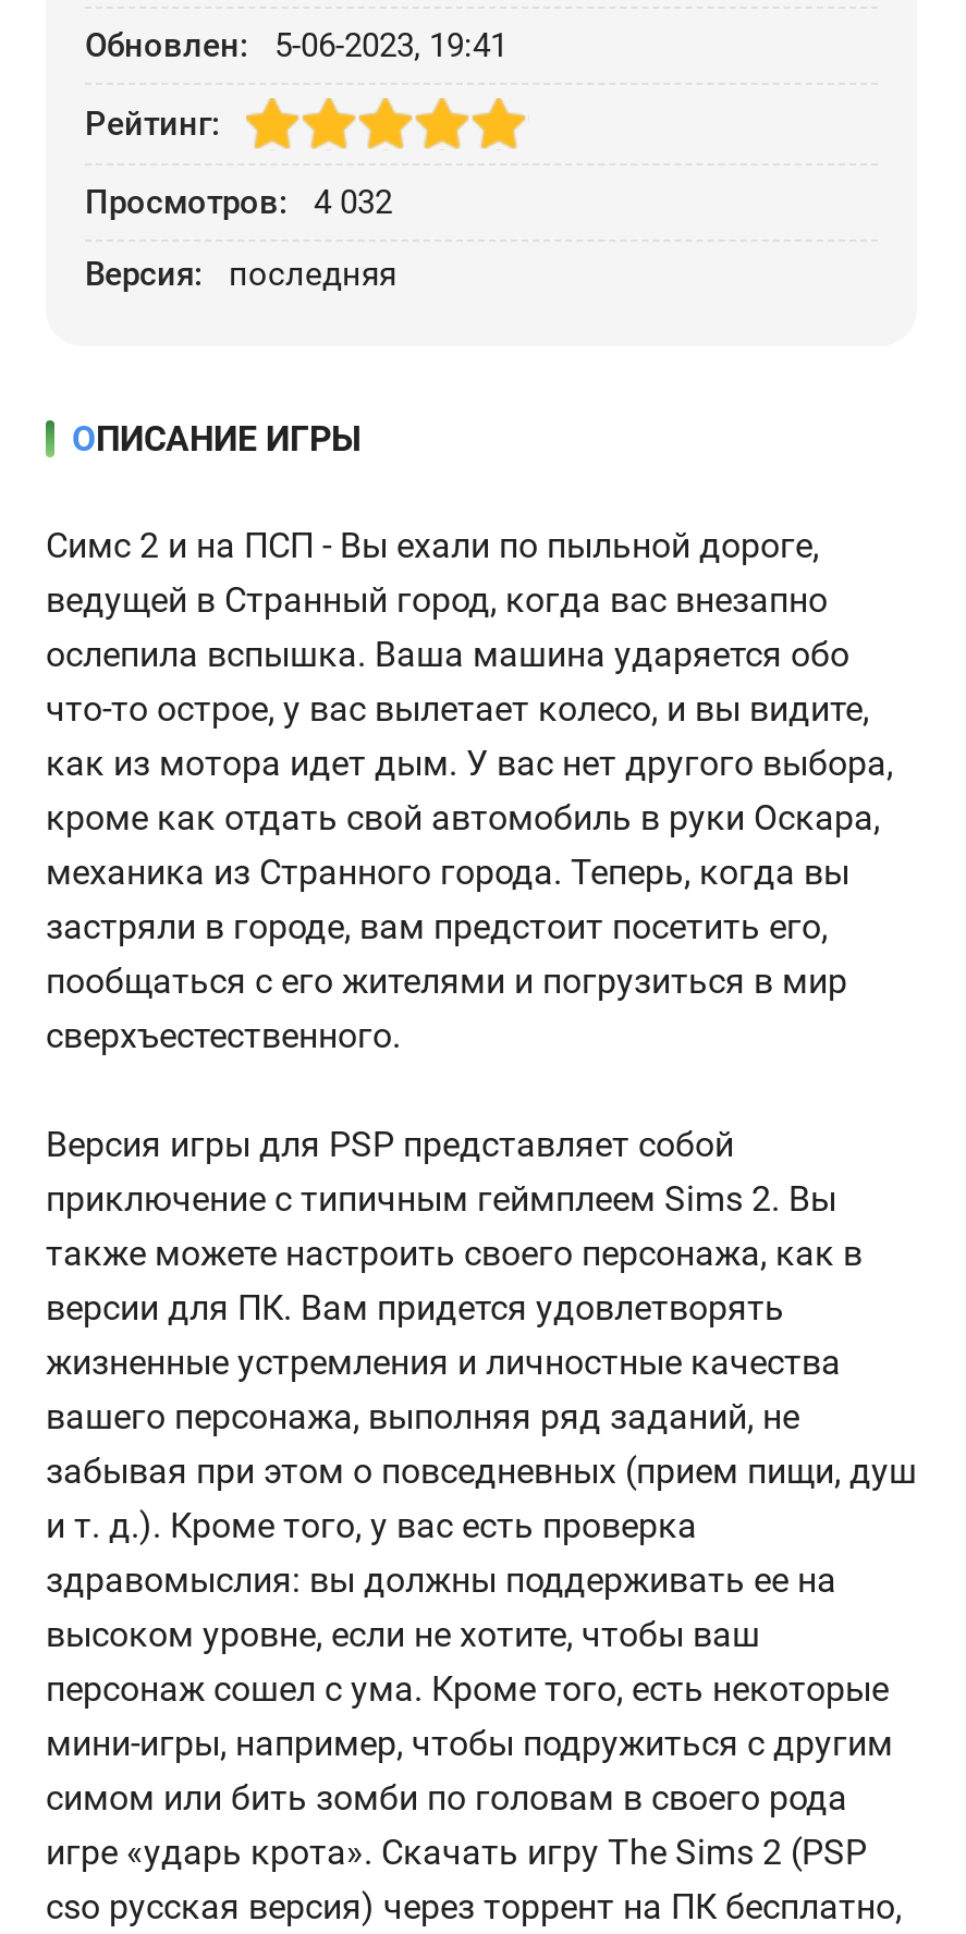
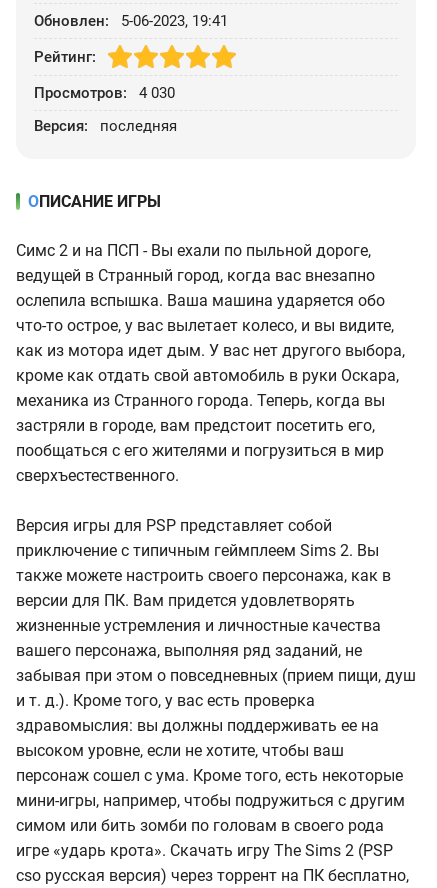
[85,183,392,222] Просмотров: 4 032 -> [34,84,175,102] Просмотров: 4 030

